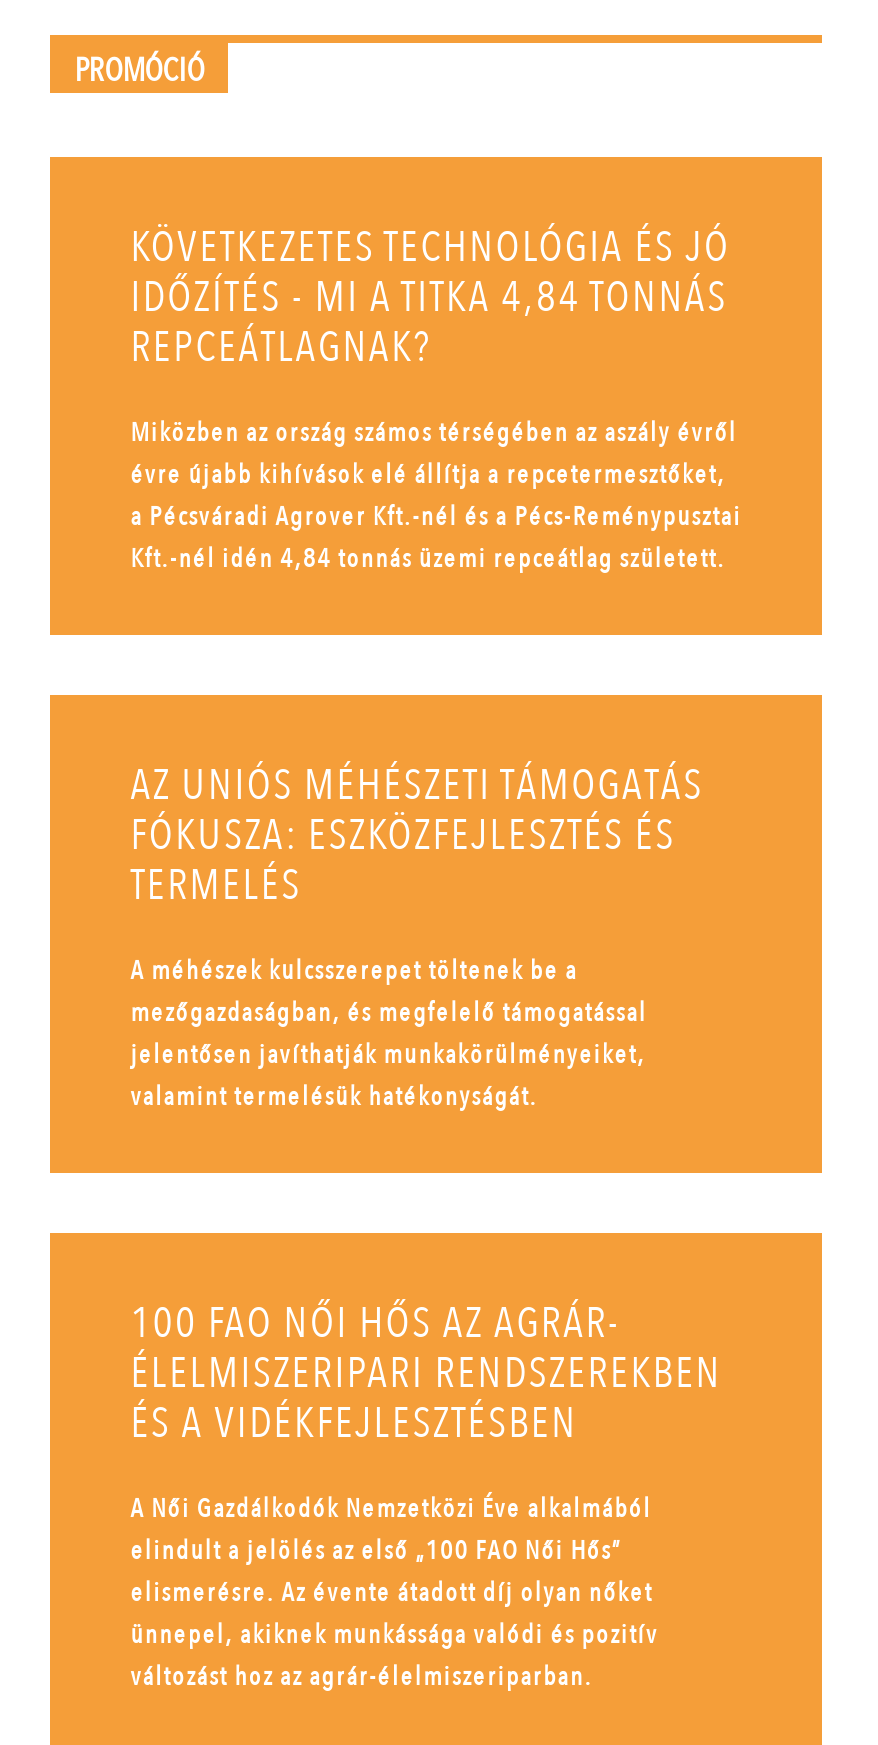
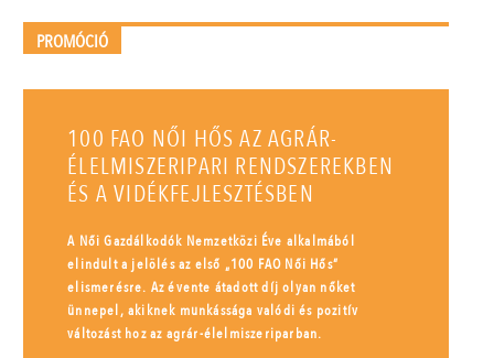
[130,219,742,577] KÖVETKEZETES TECHNOLÓGIA ÉS JÓ | IDŐZÍTÉS - MI A TITKA 4,84 TONNÁS | REPCEÁTLAGNAK? | Miközben az ország számos térségében az aszály évről | évre újabb kihívások elé állítja a repcetermesztőket, | a Pécsváradi Agrover Kft.-nél és a Pécs-Reménypusztai | Kft.-nél idén 4,84 tonnás üzemi repceátlag született. -> none
[130,757,704,1115] AZ UNIÓS MÉHÉSZETI TÁMOGATÁS | FÓKUSZA: ESZKÖZFEJLESZTÉS ÉS | TERMELÉS | A méhészek kulcsszerepet töltenek be a | mezőgazdaságban, és megfelelő támogatással | jelentősen javíthatják munkakörülményeiket, | valamint termelésük hatékonyságát. -> none

